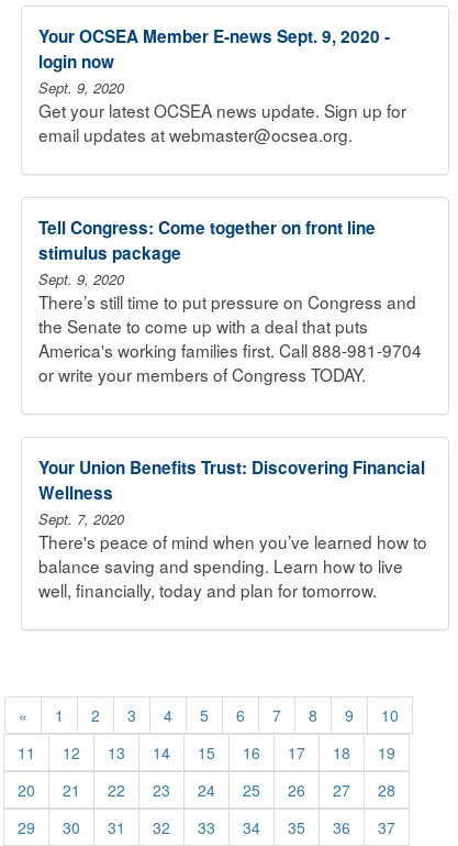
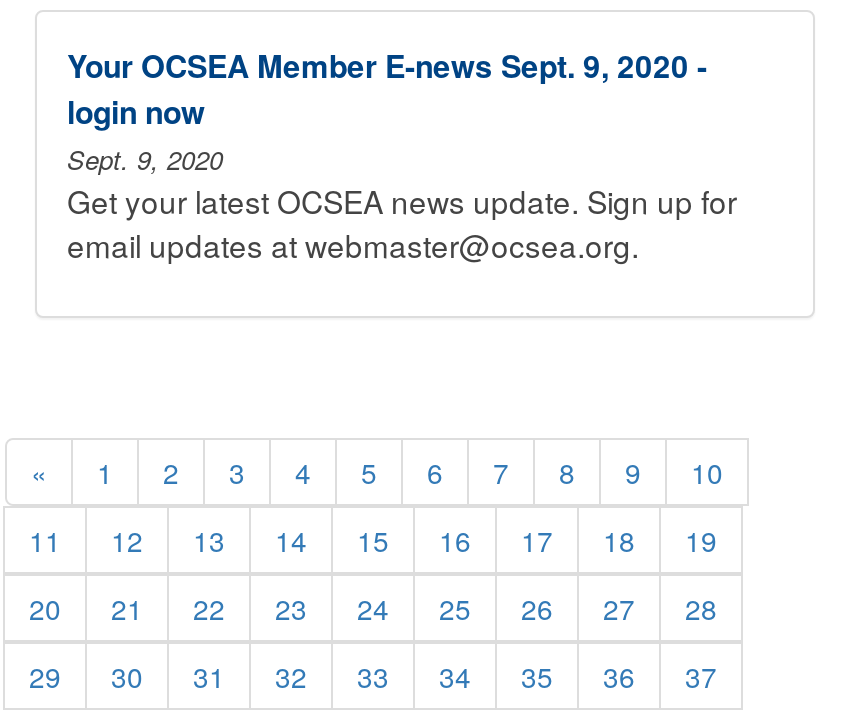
[38,215,422,386] Tell Congress: Come together on front line | stimulus package | Sept. 9, 2020 | There’s still time to put pressure on Congress and | the Senate to come up with a deal that puts | America's working families first. Call 888-981-9704 | or write your members of Congress TODAY. -> none
[38,455,427,601] Your Union Benefits Trust: Discovering Financial | Wellness | Sept. 7, 2020 | There's peace of mind when you’ve learned how to | balance saving and spending. Learn how to live | well, financially, today and plan for tomorrow. -> none

